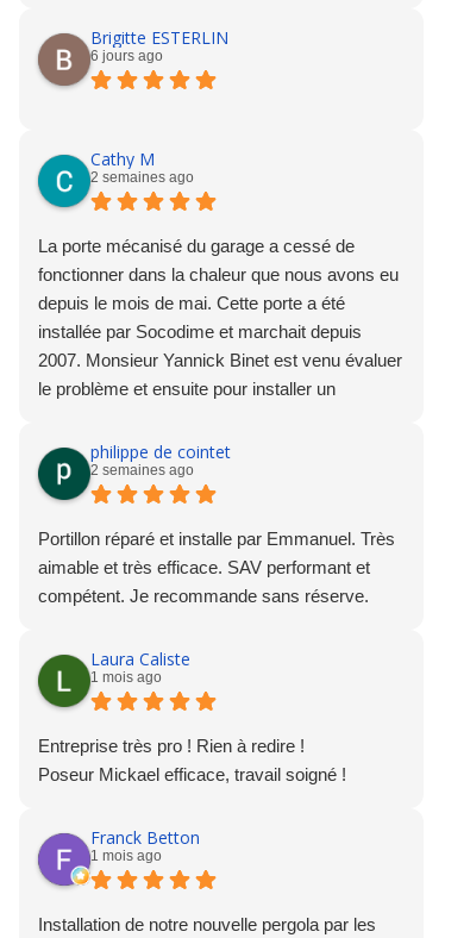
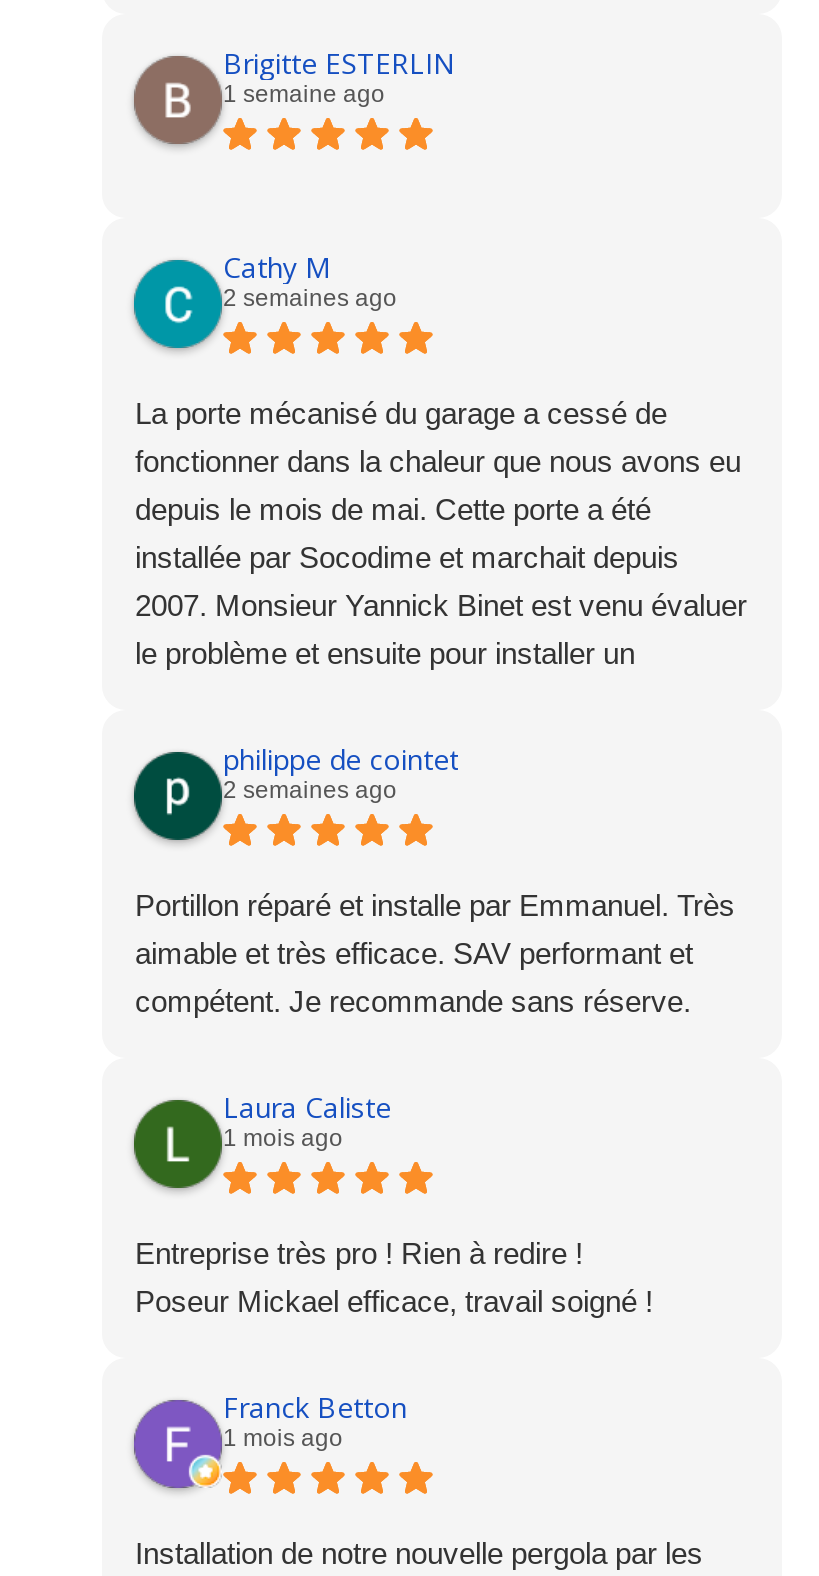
[91,47,164,64] 6 jours ago -> [223,80,385,108] 1 semaine ago

